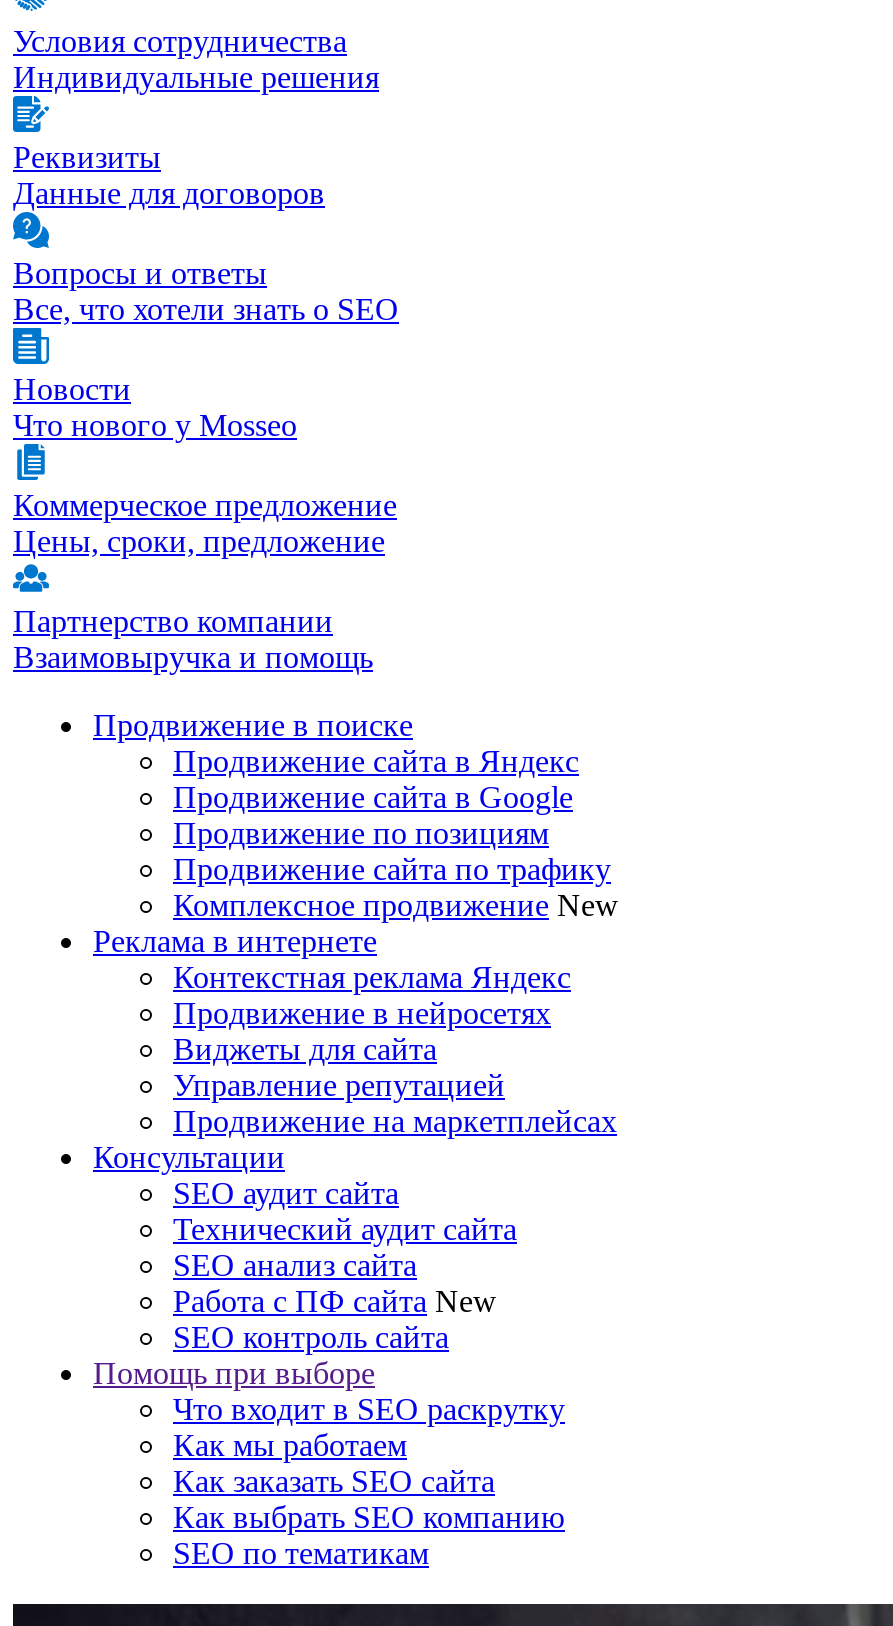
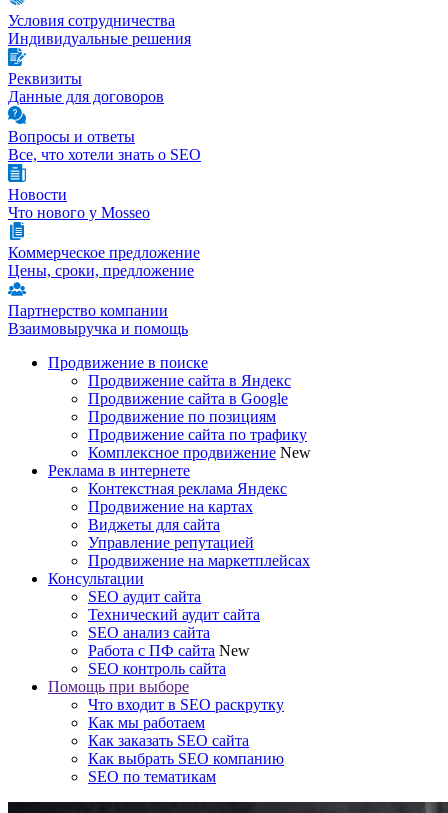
[173,996,551,1030] Продвижение в нейросетях -> [88,498,253,515] Продвижение на картах

